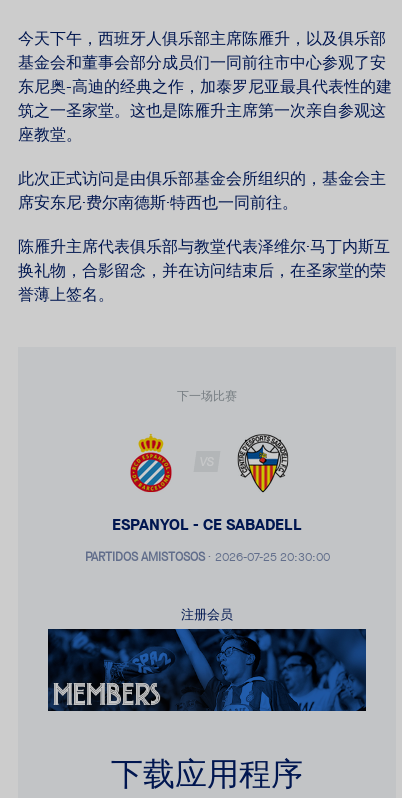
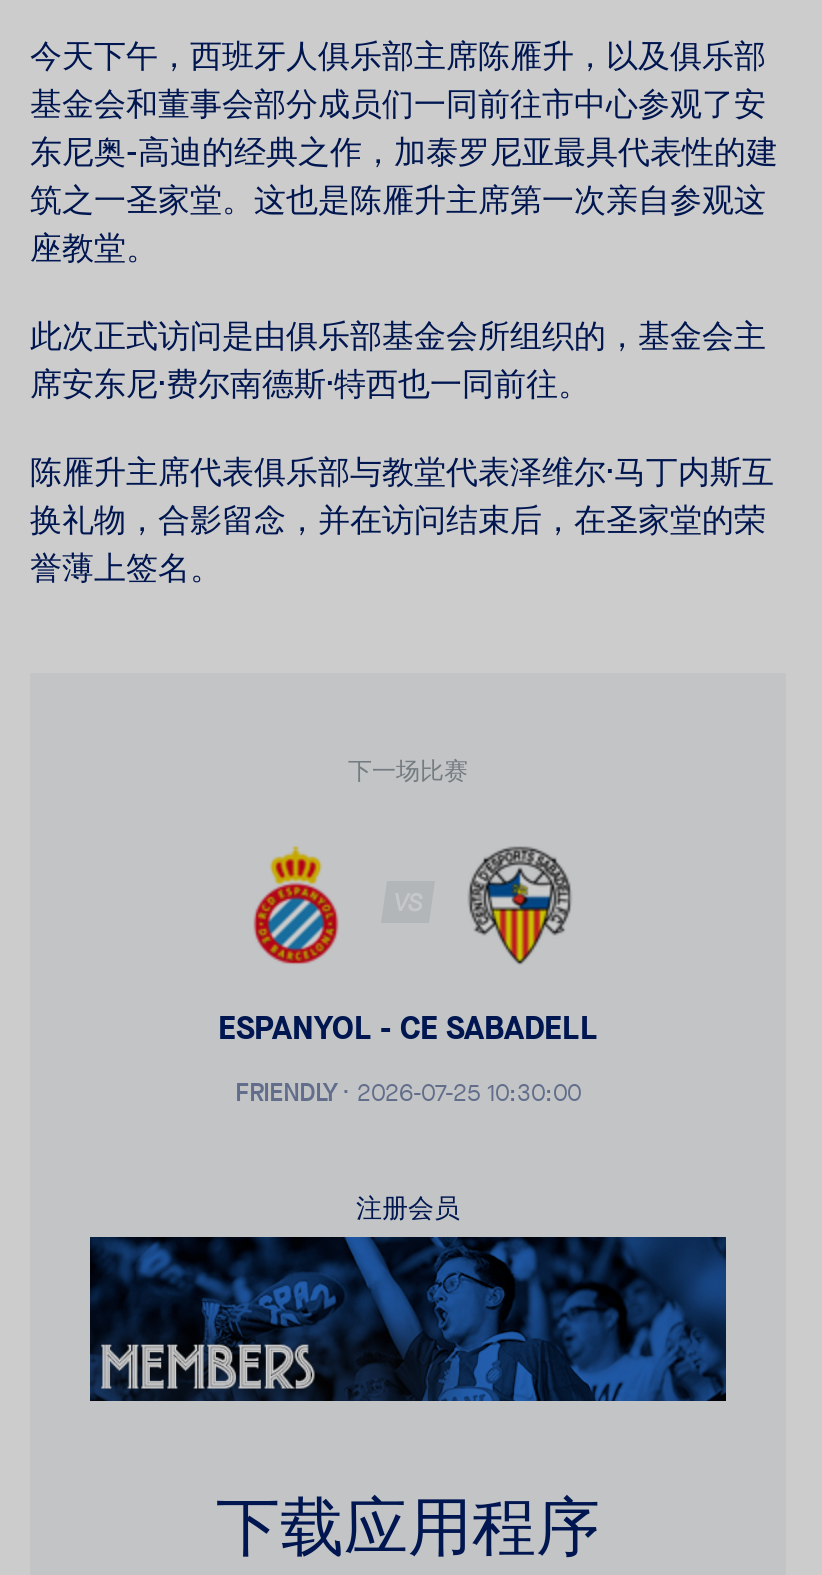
[84,549,329,565] PARTIDOS AMISTOSOS · 2026-07-25 20:30:00 -> [235,1077,581,1109] FRIENDLY · 2026-07-25 10:30:00

